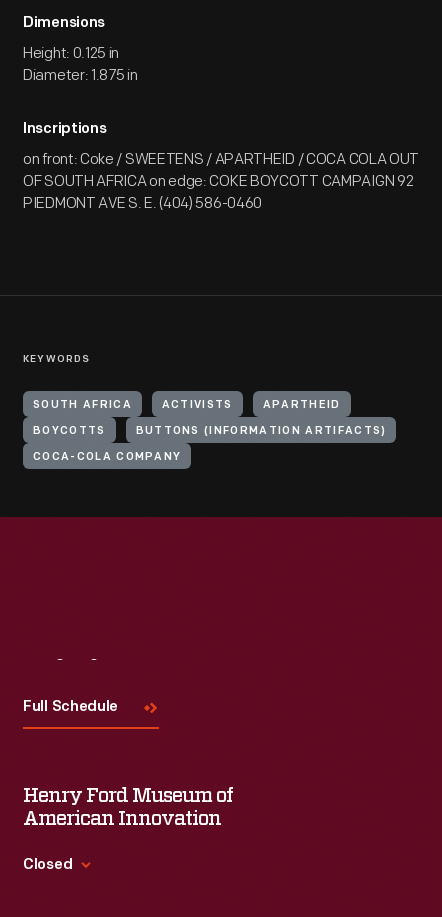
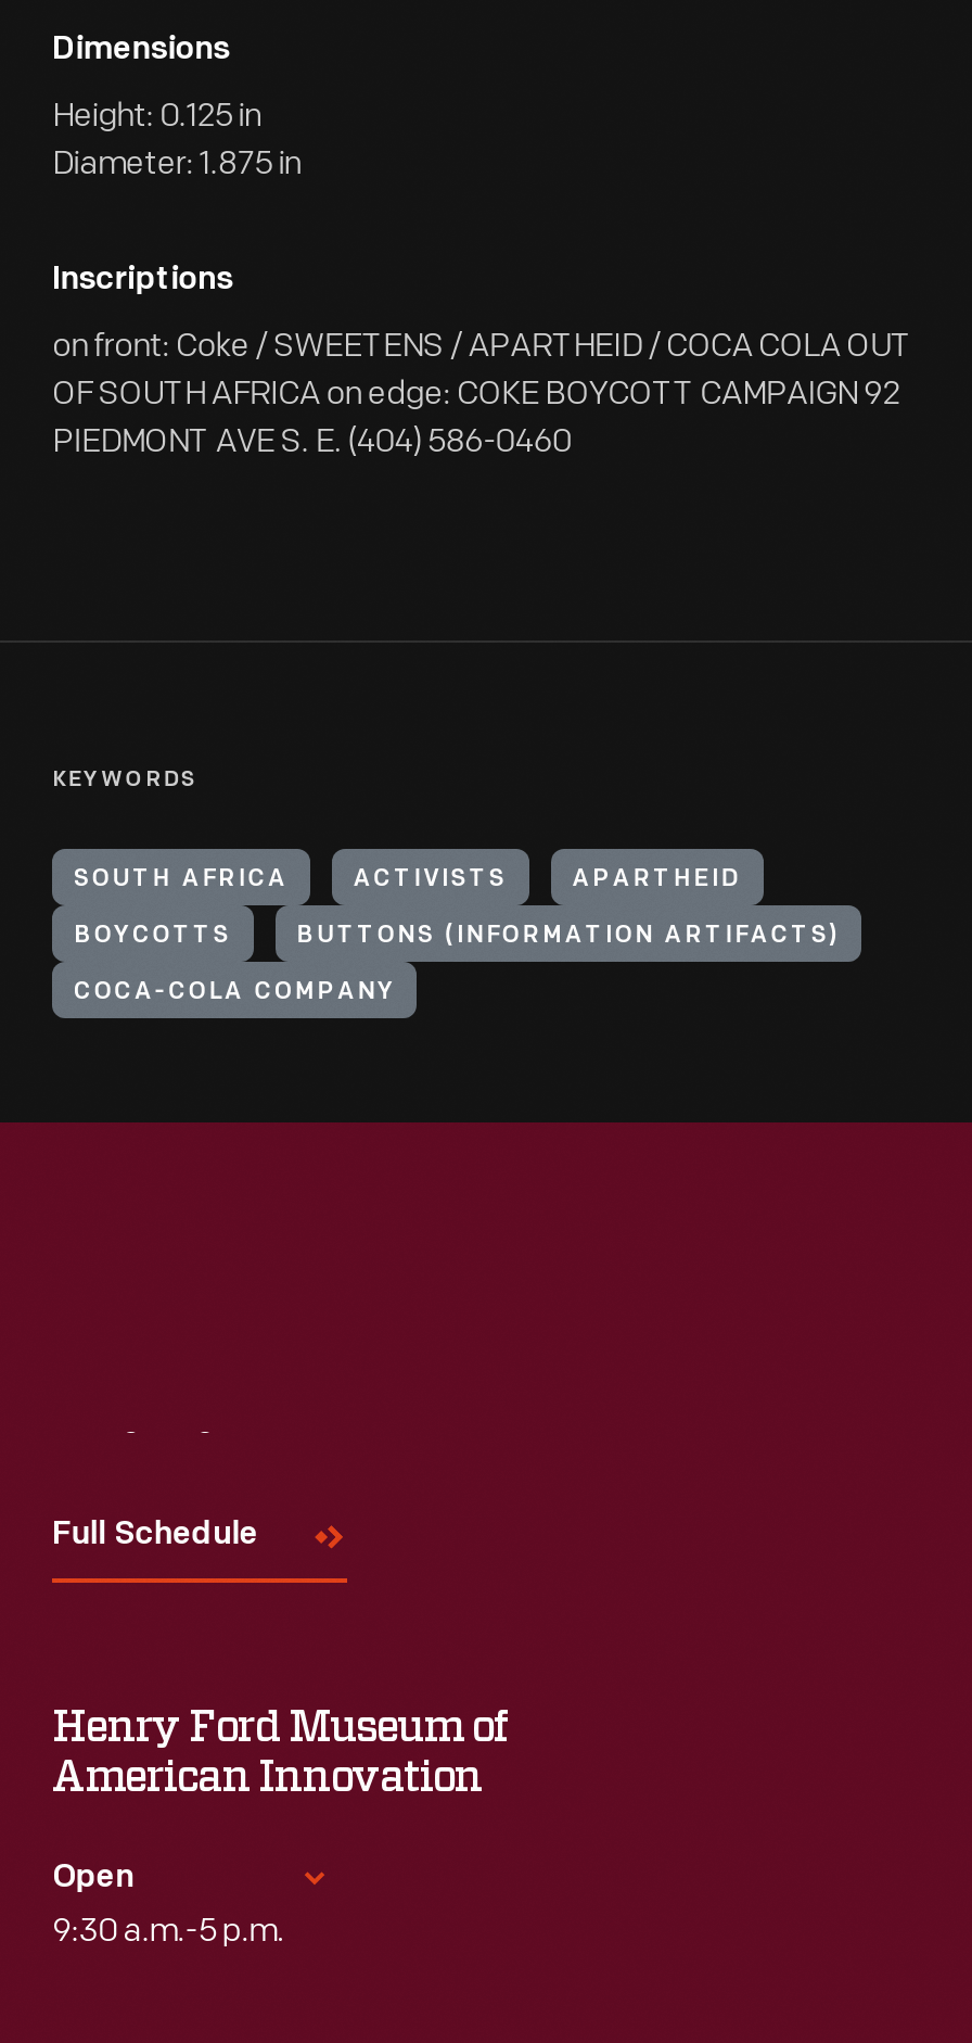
[23,858,72,873] Closed -> [52,1863,285,1952] Open | 9:30 a.m.-5 p.m.

